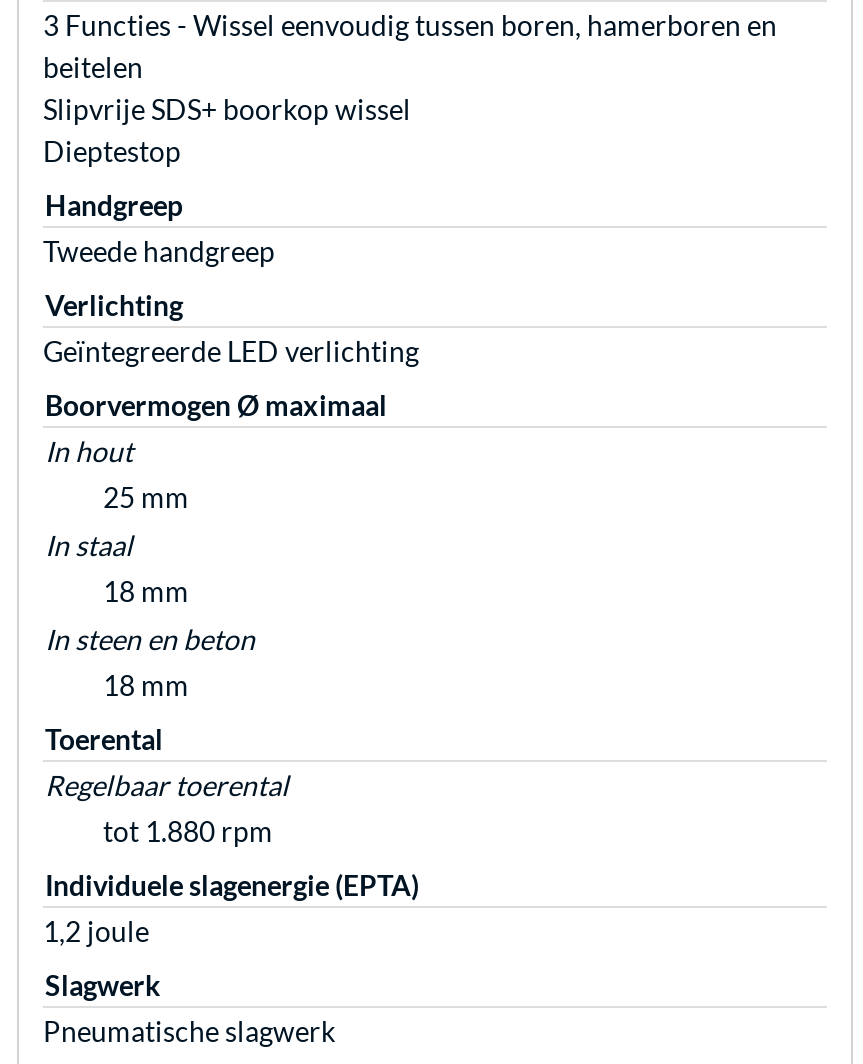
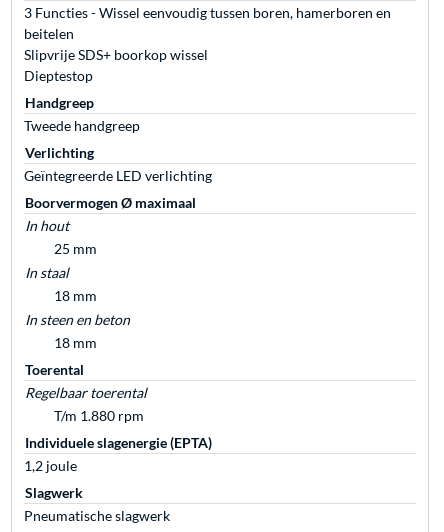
[103,814,273,848] tot 1.880 rpm -> [54,407,144,424] T/m 1.880 rpm

